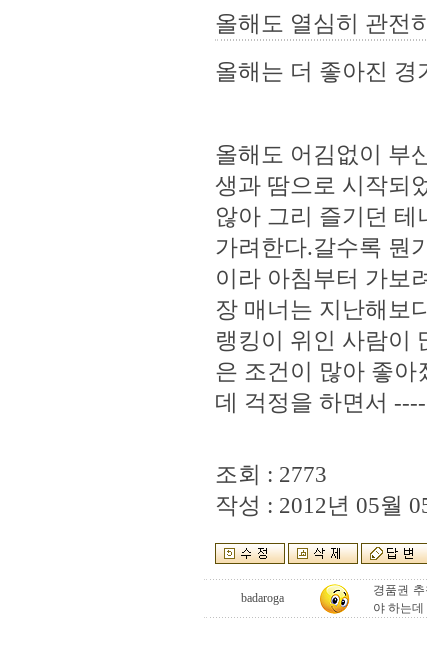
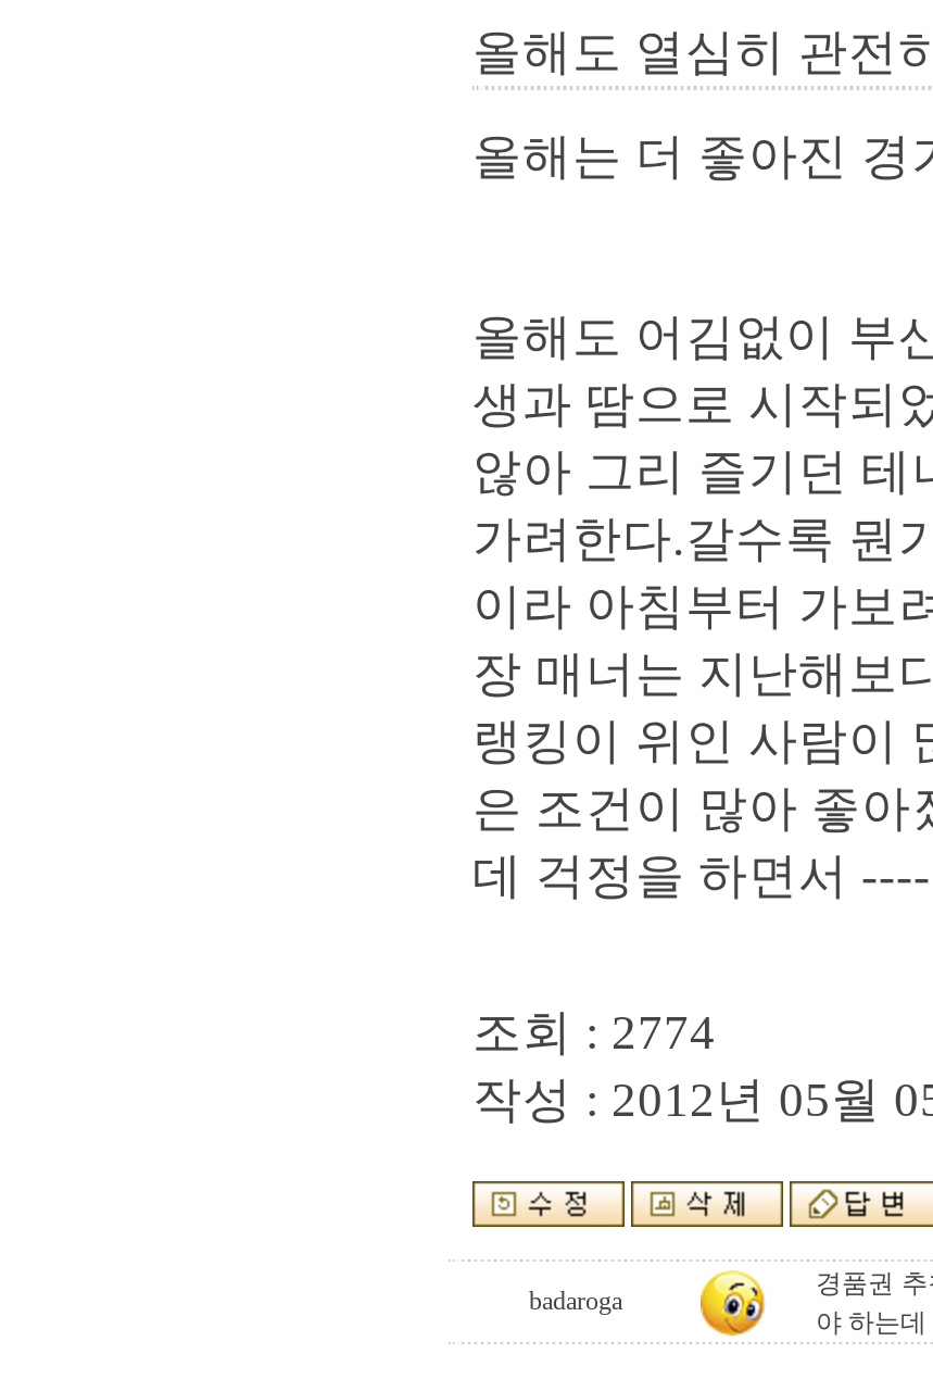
[215,462,327,487] 조회 : 2773 -> [472,1005,716,1060] 조회 : 2774

